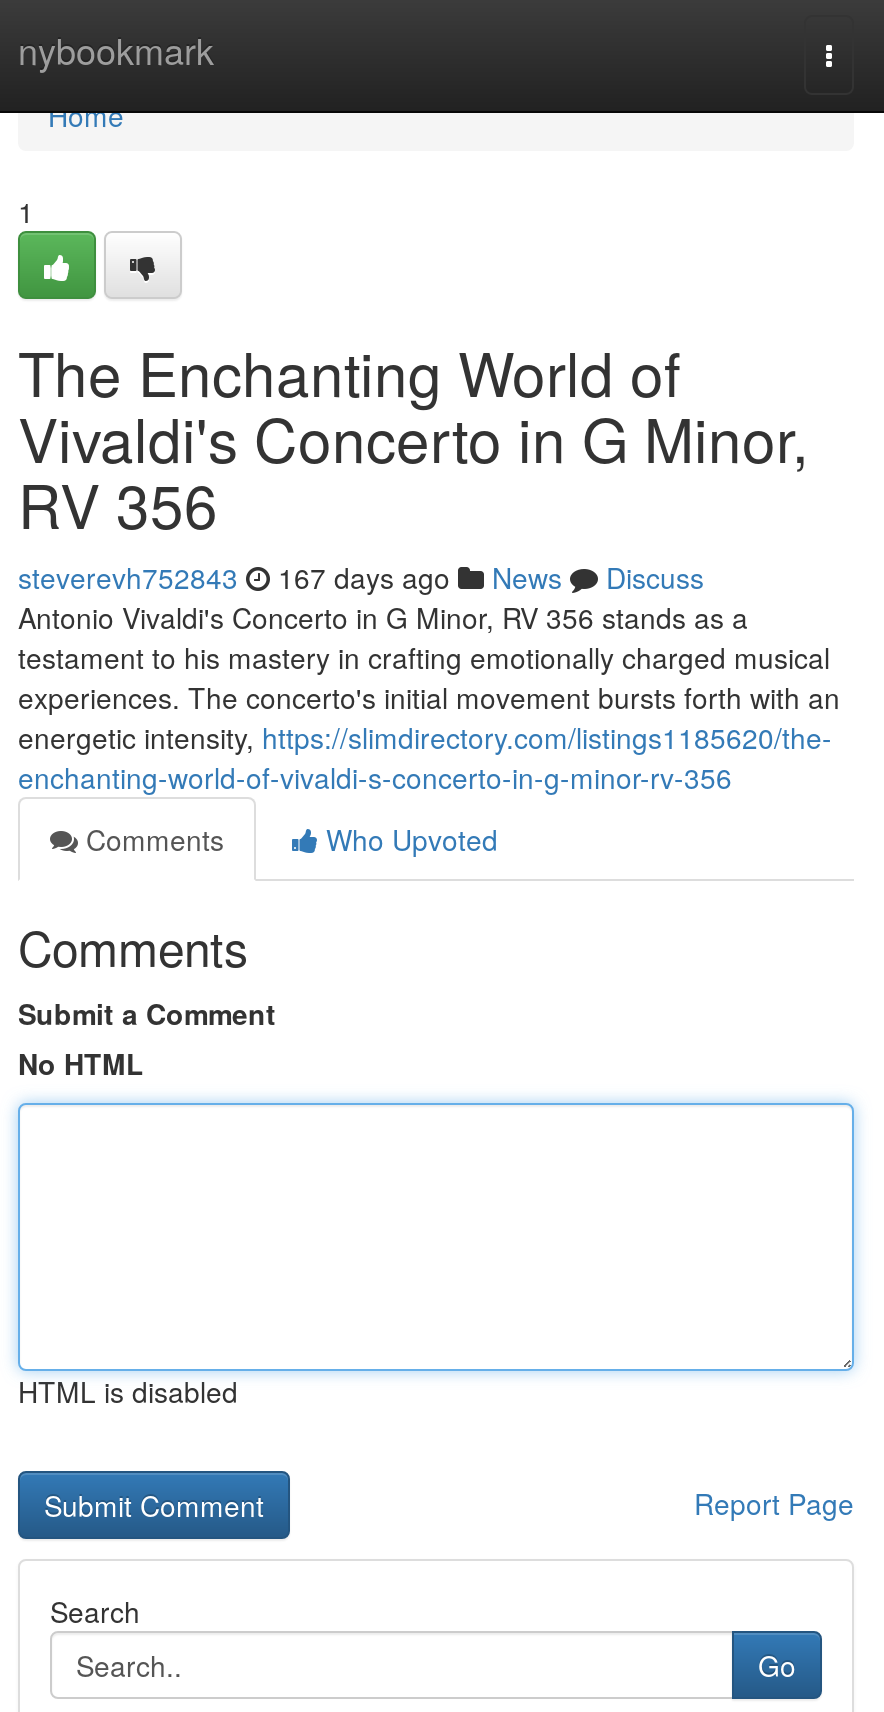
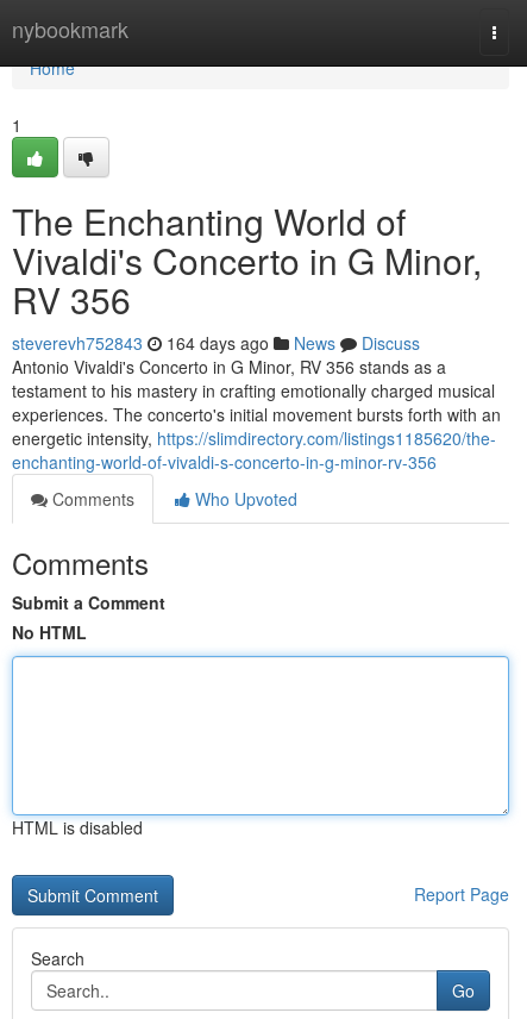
[18,557,704,597] steverevh752843 167 days ago News Discuss -> [12,331,420,355] steverevh752843 164 days ago News Discuss

